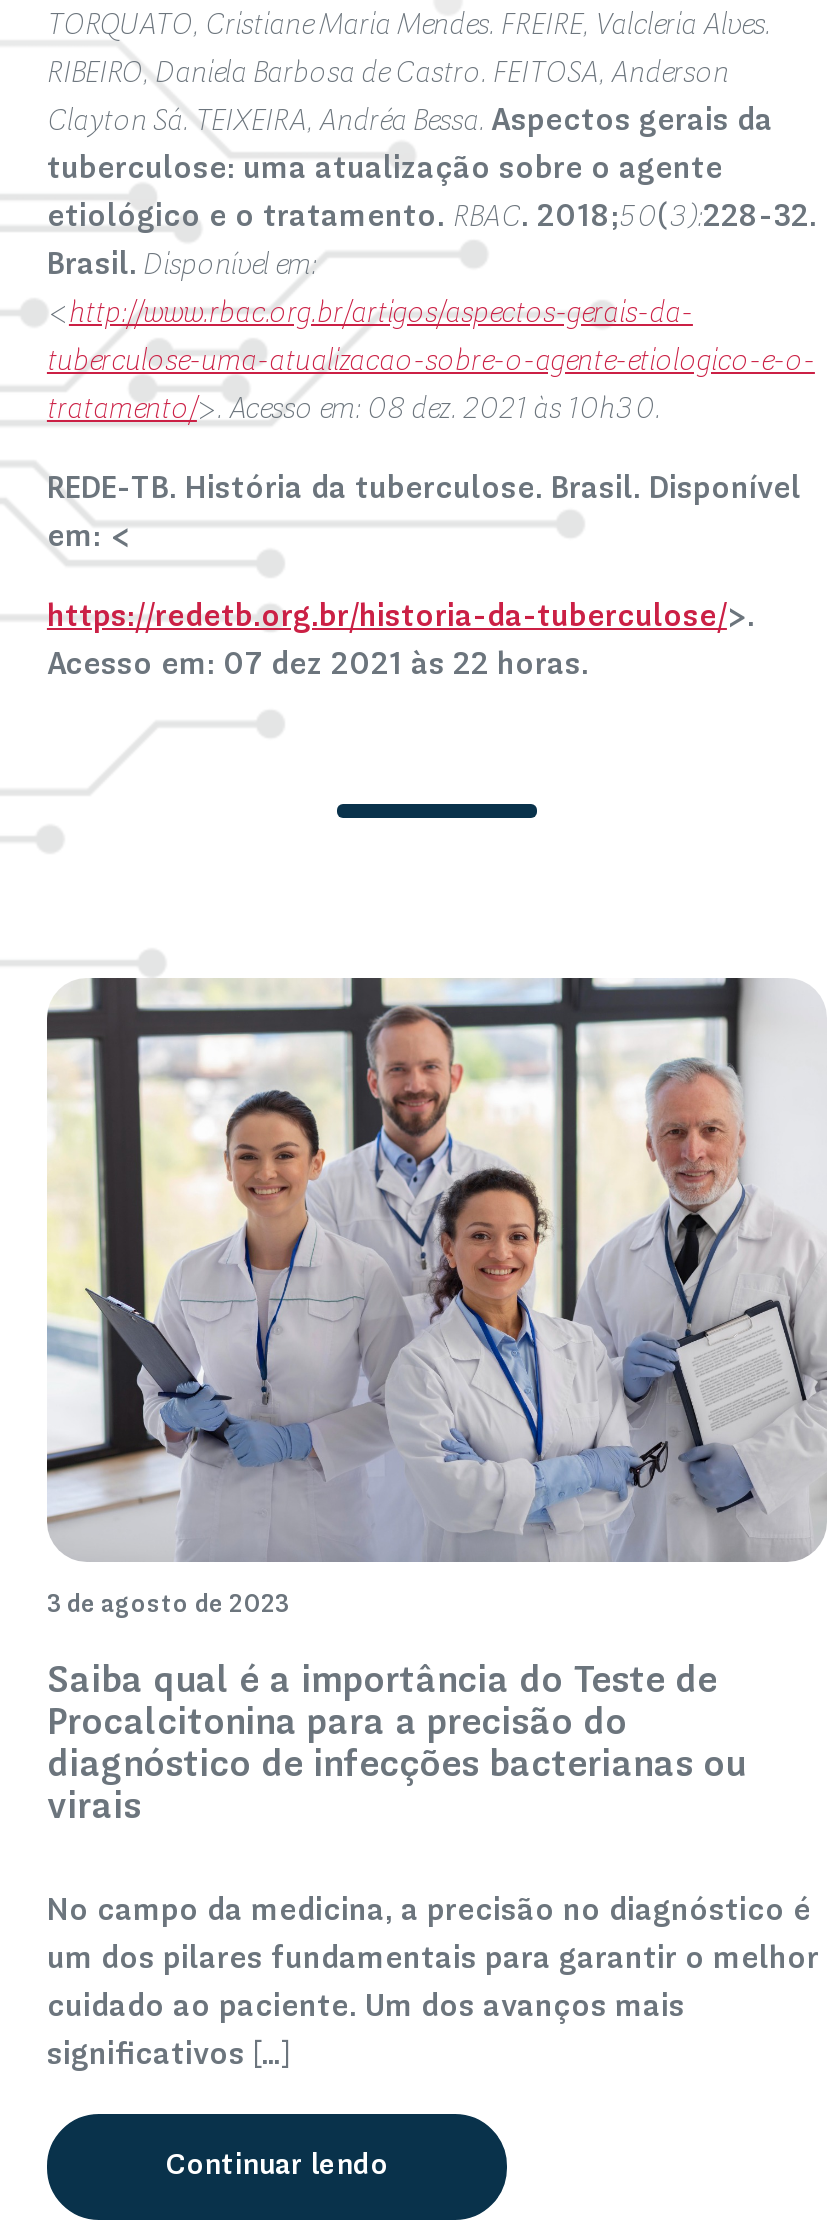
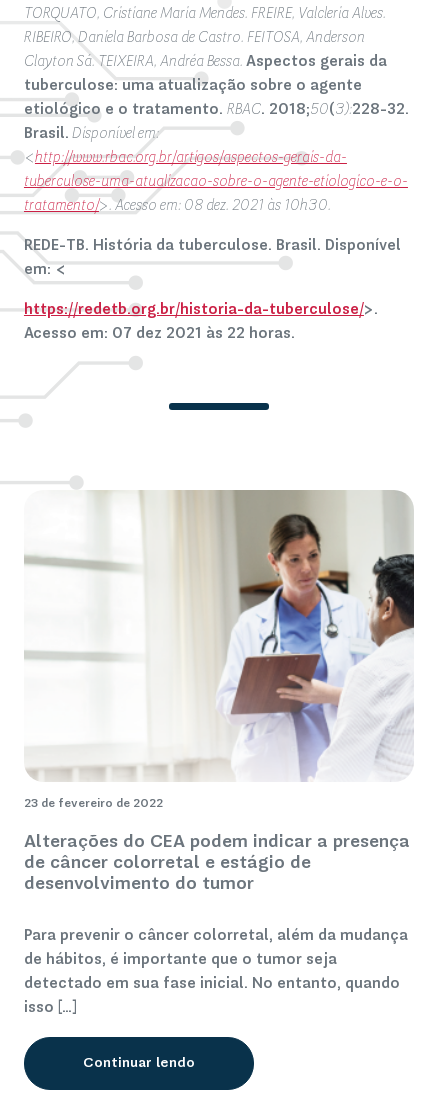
[45,976,827,1619] [image] | 3 de agosto de 2023 -> [24,490,415,810] [image] | 23 de fevereiro de 2022
[47,1665,745,1827] Saiba qual é a importância do Teste de | Procalcitonina para a precisão do | diagnóstico de infecções bacterianas ou | virais -> [24,833,410,893] Alterações do CEA podem indicar a presença | de câncer colorretal e estágio de | desenvolvimento do tumor
[47,1899,811,1929] No campo da medicina, a precisão no diagnóstico é -> [24,929,408,944] Para prevenir o câncer colorretal, além da mudança
[47,1947,819,1977] um dos pilares fundamentais para garantir o melhor -> [24,953,337,968] de hábitos, é importante que o tumor seja
[47,1995,685,2025] cuidado ao paciente. Um dos avanços mais -> [24,977,400,992] detectado em sua fase inicial. No entanto, quando
[47,2043,291,2073] significativos […] -> [24,1001,77,1016] isso […]

